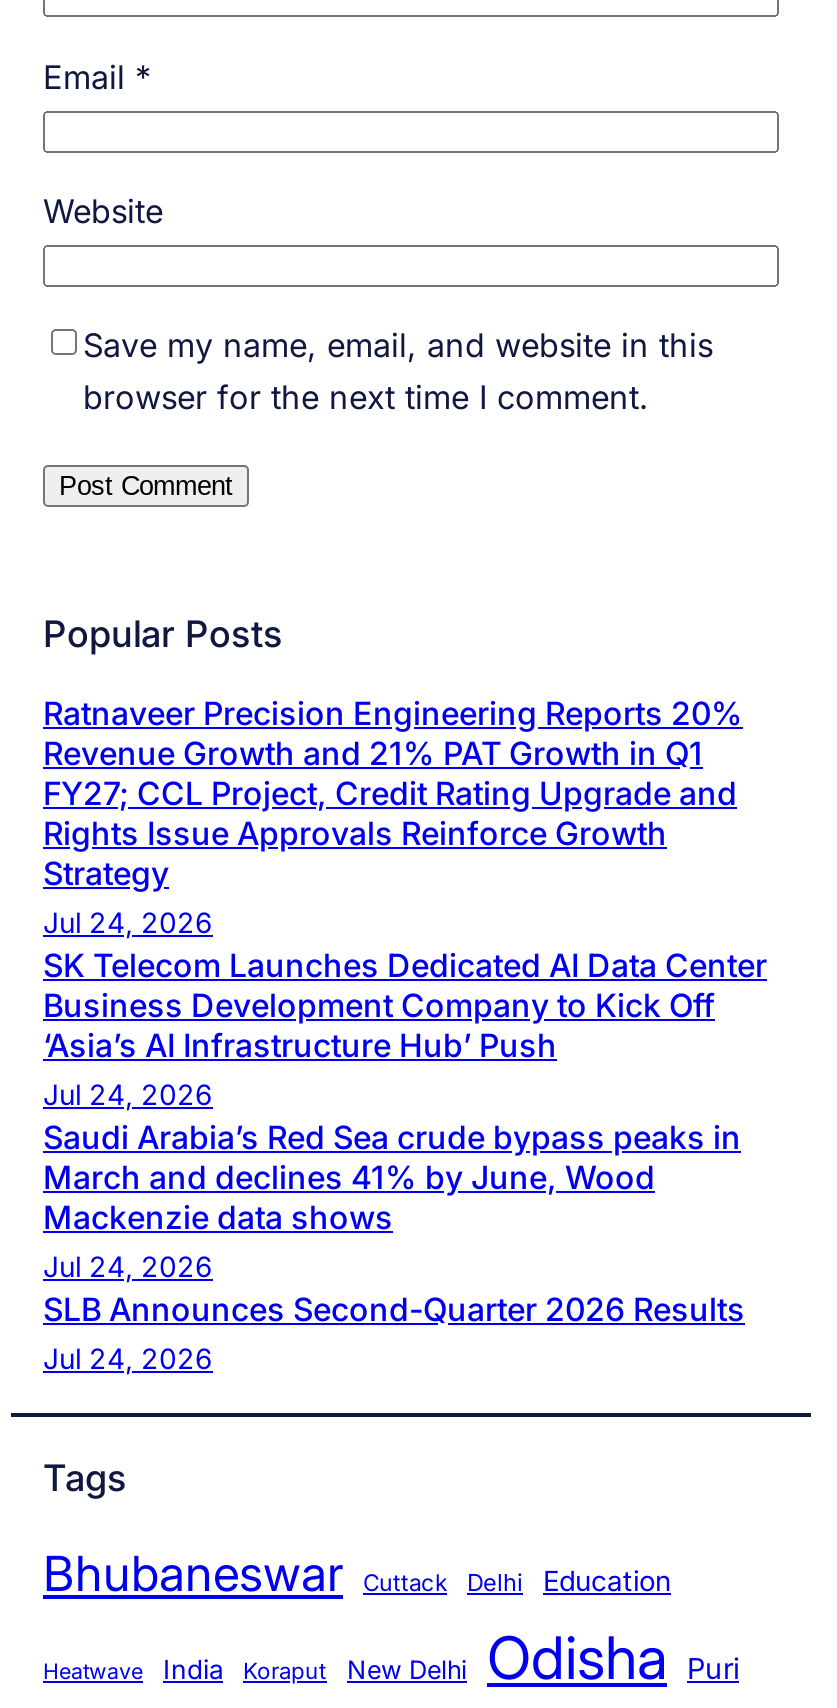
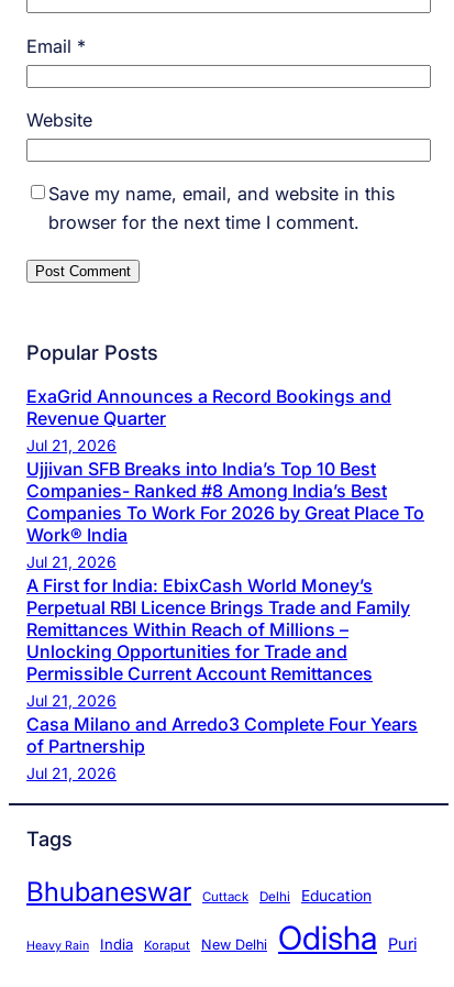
[43,693,767,1375] Ratnaveer Precision Engineering Reports 20% | Revenue Growth and 21% PAT Growth in Q1 | FY27; CCL Project, Credit Rating Upgrade and | Rights Issue Approvals Reinforce Growth | Strategy | Jul 24, 2026 | SK Telecom Launches Dedicated AI Data Center | Business Development Company to Kick Off | ‘Asia’s AI Infrastructure Hub’ Push | Jul 24, 2026 | Saudi Arabia’s Red Sea crude bypass peaks in | March and declines 41% by June, Wood | Mackenzie data shows | Jul 24, 2026 | SLB Announces Second-Quarter 2026 Results | Jul 24, 2026 -> [26,385,424,783] ExaGrid Announces a Record Bookings and | Revenue Quarter | Jul 21, 2026 | Ujjivan SFB Breaks into India’s Top 10 Best | Companies- Ranked #8 Among India’s Best | Companies To Work For 2026 by Great Place To | Work® India | Jul 21, 2026 | A First for India: EbixCash World Money’s | Perpetual RBI Licence Brings Trade and Family | Remittances Within Reach of Millions – | Unlocking Opportunities for Trade and | Permissible Current Account Remittances | Jul 21, 2026 | Casa Milano and Arredo3 Complete Four Years | of Partnership | Jul 21, 2026
[43,1659,143,1685] Heatwave -> [26,938,89,953] Heavy Rain

